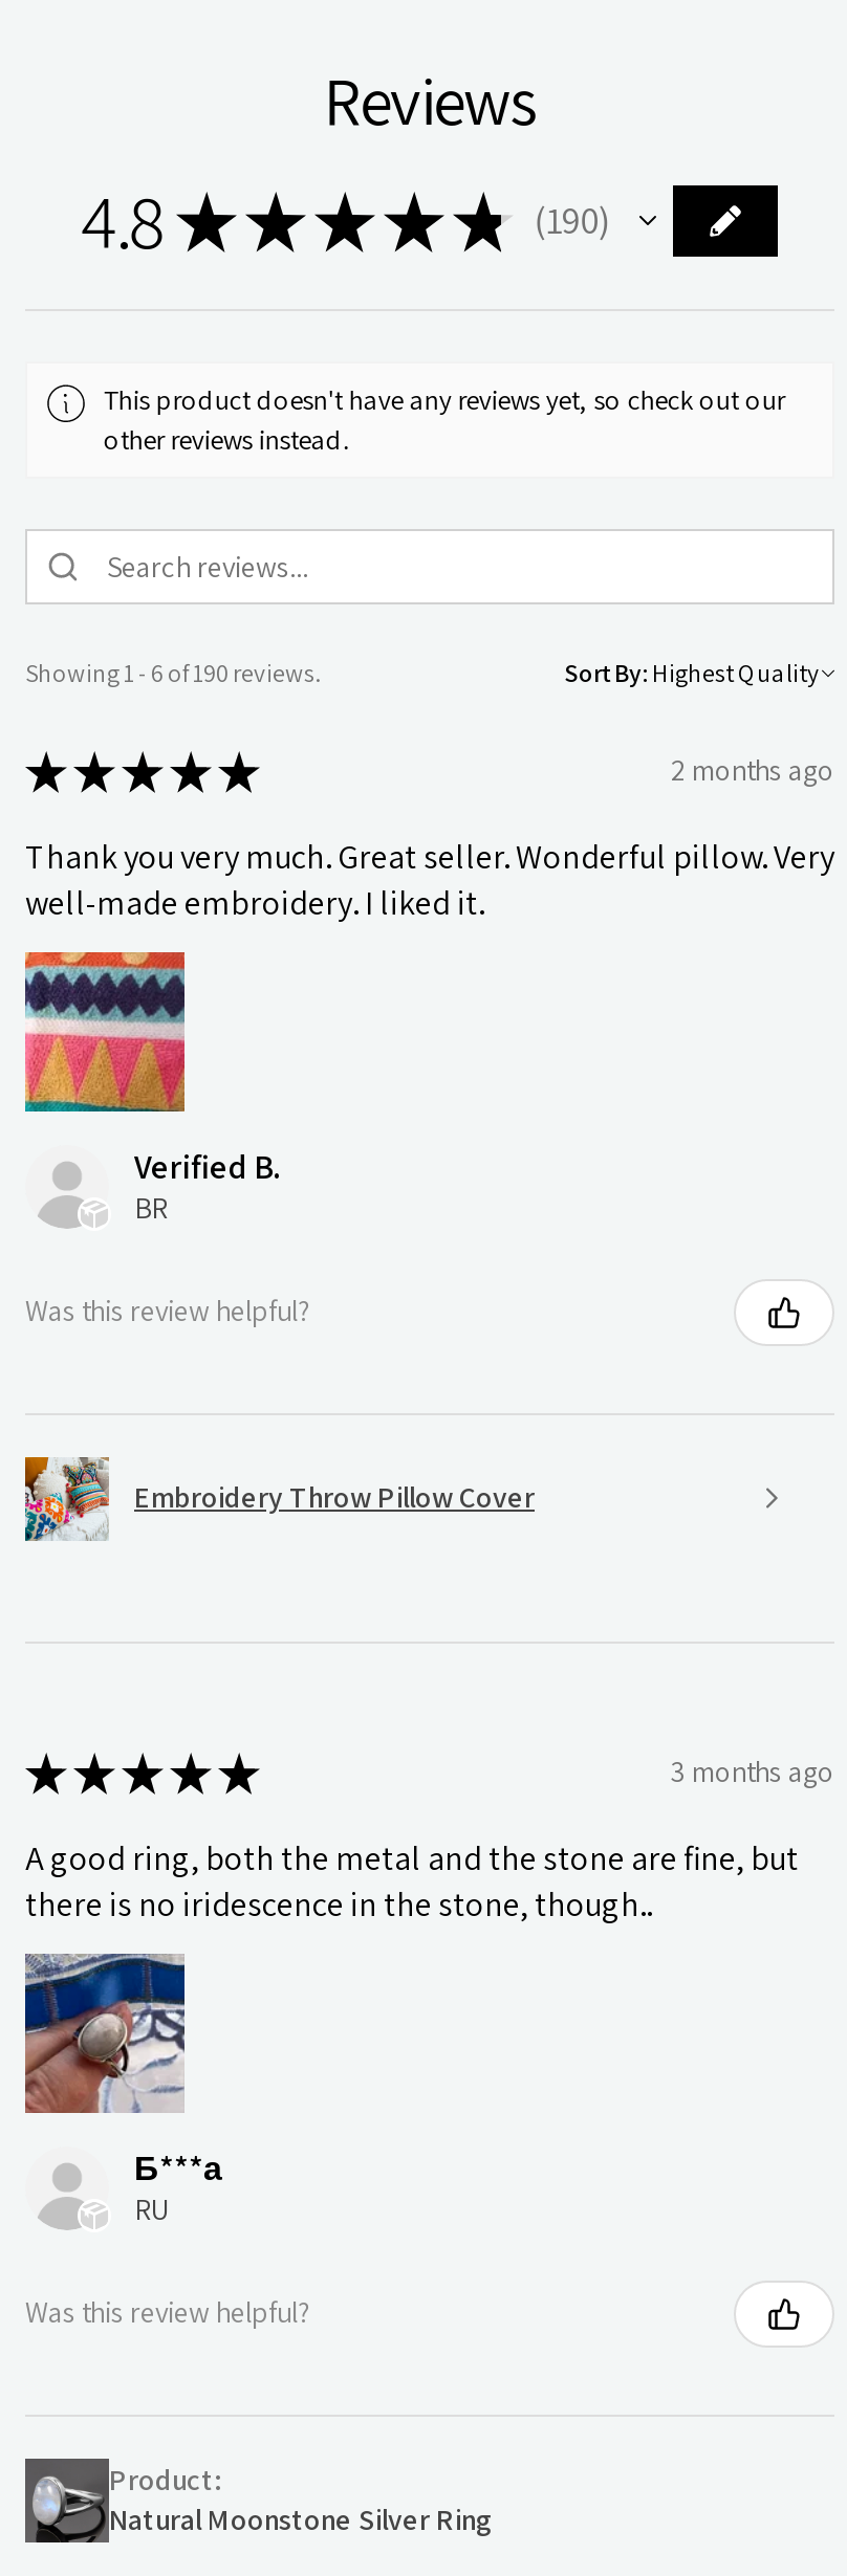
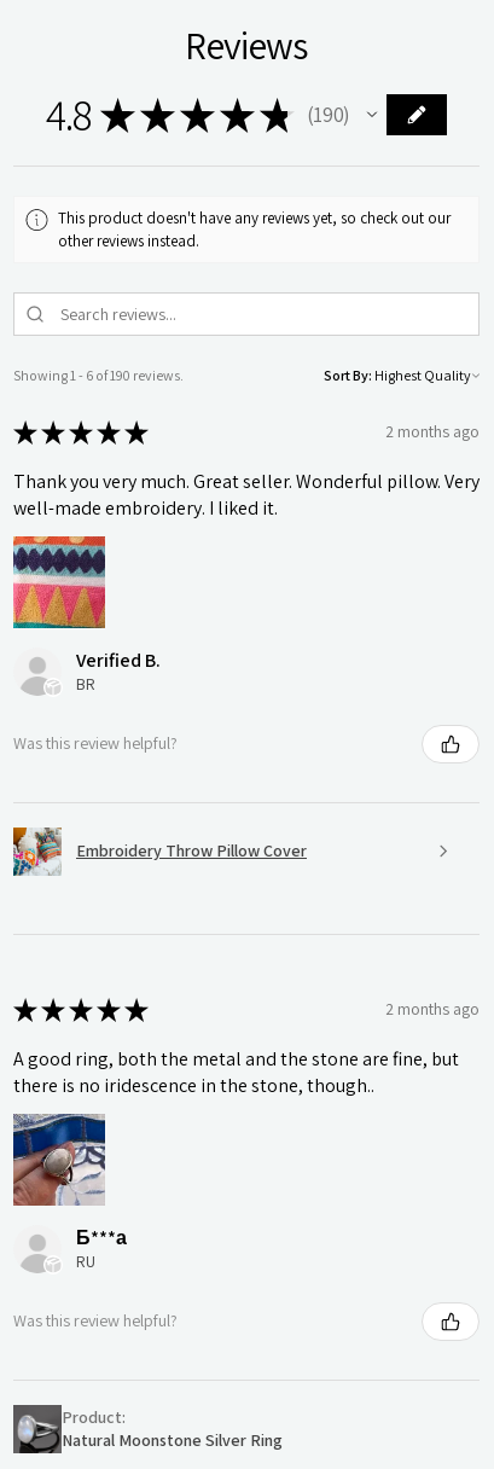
[671,1753,834,1791] 3 months ago -> [385,998,480,1020] 2 months ago

